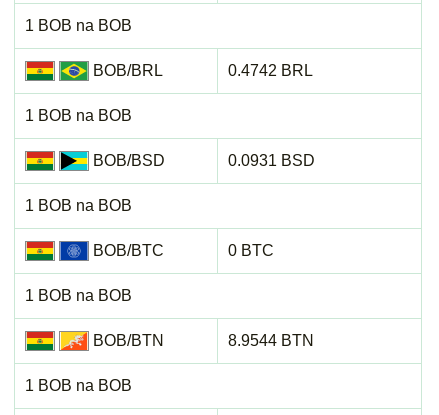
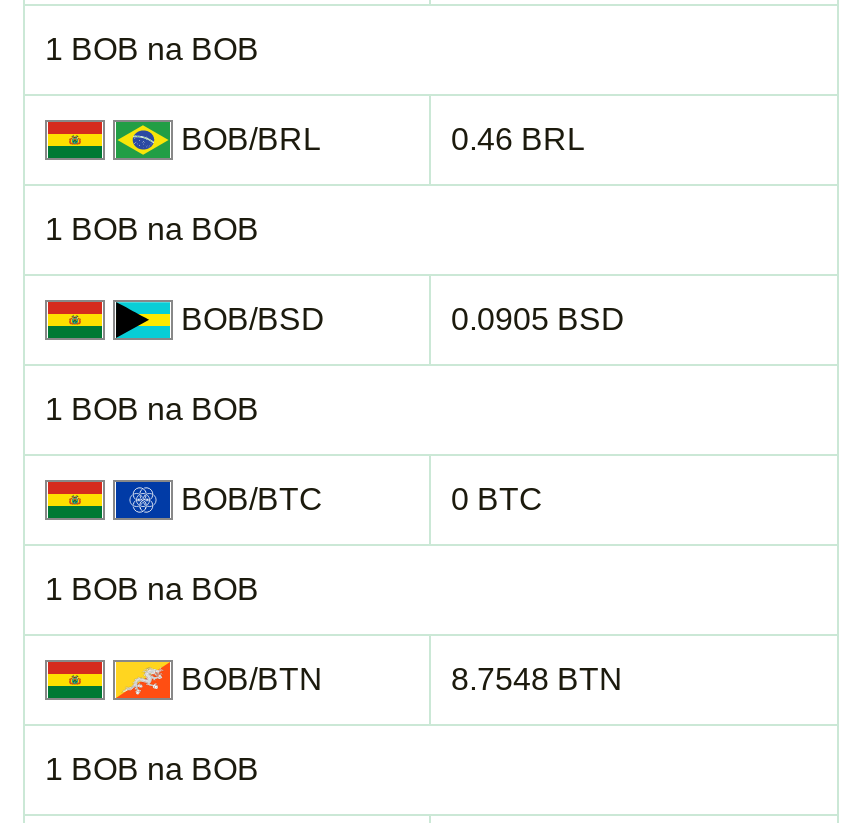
[228,62,313,79] 0.4742 BRL -> [451,122,585,156] 0.46 BRL
[228,152,315,169] 0.0931 BSD -> [451,302,625,336] 0.0905 BSD
[228,332,314,349] 8.9544 BTN -> [451,662,623,696] 8.7548 BTN

